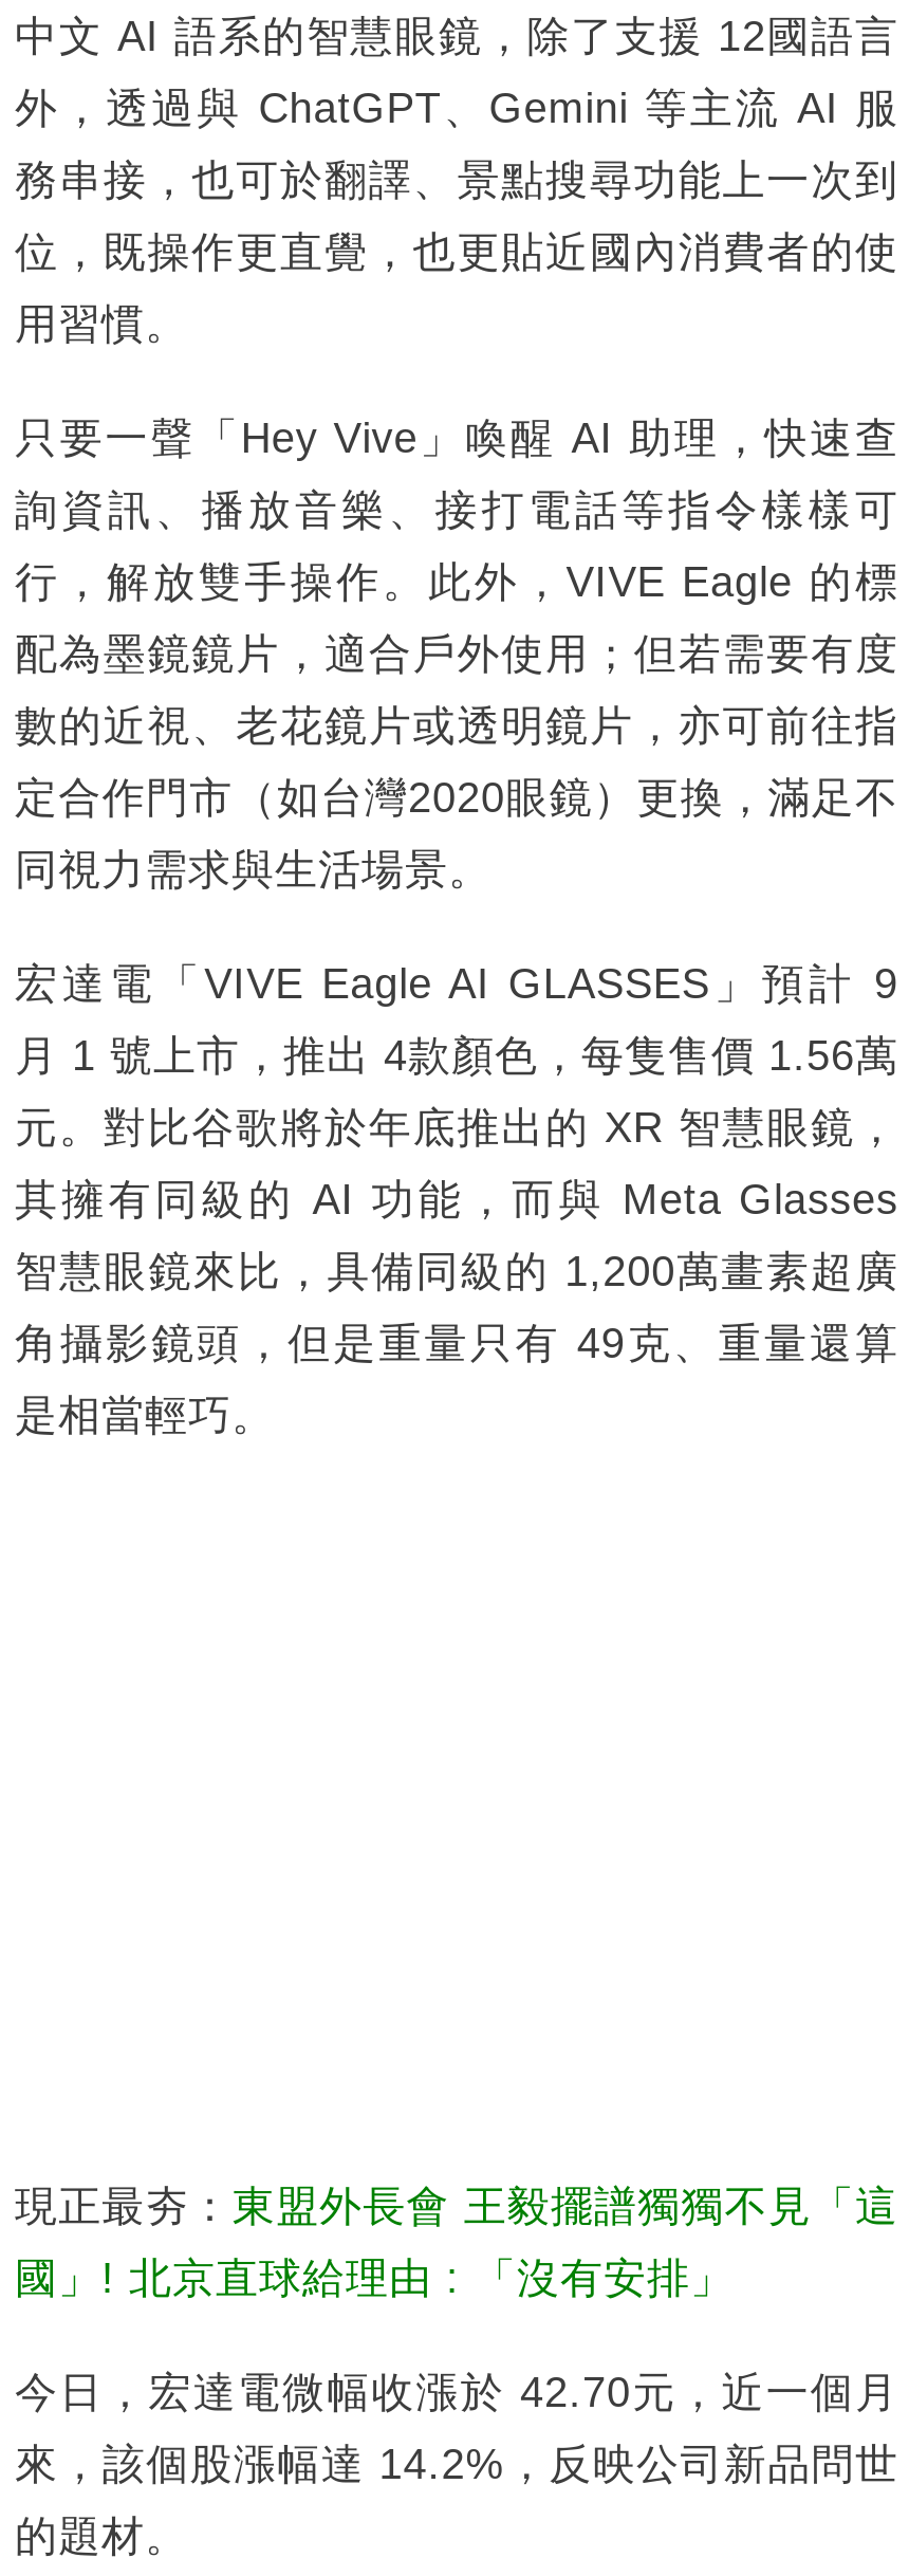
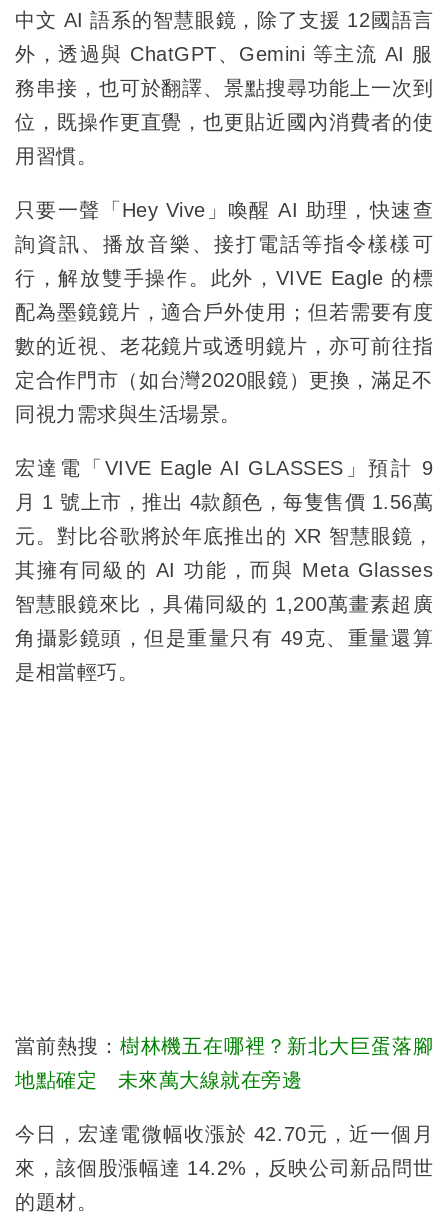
[15,2182,898,2229] 現正最夯：東盟外長會 王毅擺譜獨獨不見「這 -> [15,1035,433,1057] 當前熱搜：樹林機五在哪裡？新北大巨蛋落腳
[15,2254,734,2300] 國」! 北京直球給理由 : 「沒有安排」 -> [15,1069,302,1091] 地點確定 未來萬大線就在旁邊

